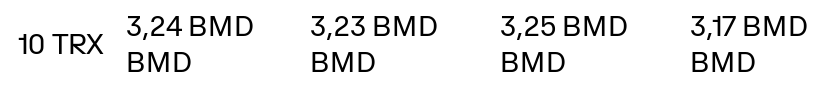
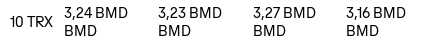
[500,7,628,43] 3,25 BMD -> [253,3,316,21] 3,27 BMD
[690,7,808,43] 3,17 BMD -> [346,3,406,21] 3,16 BMD

